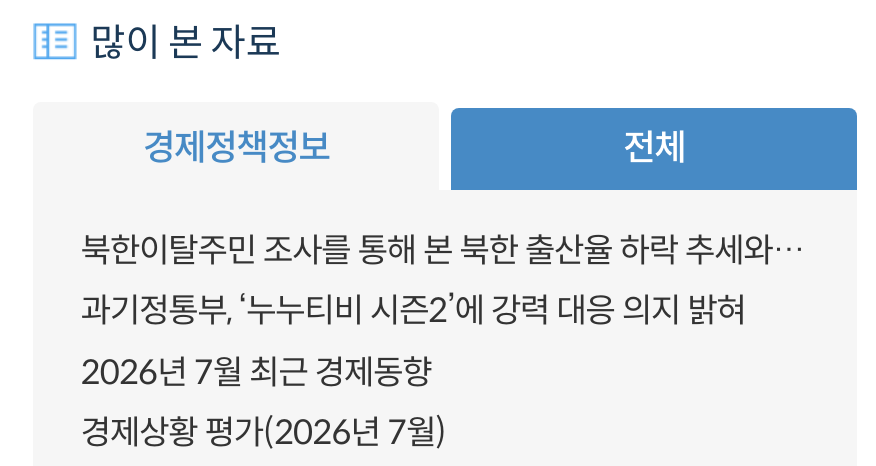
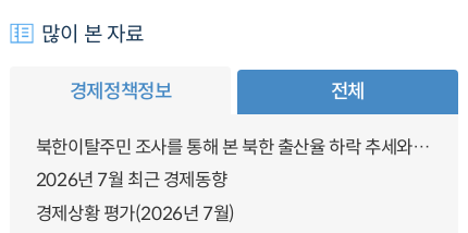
[81,291,746,333] 과기정통부, ‘누누티비 시즌2’에 강력 대응 의지 밝혀 -> none

